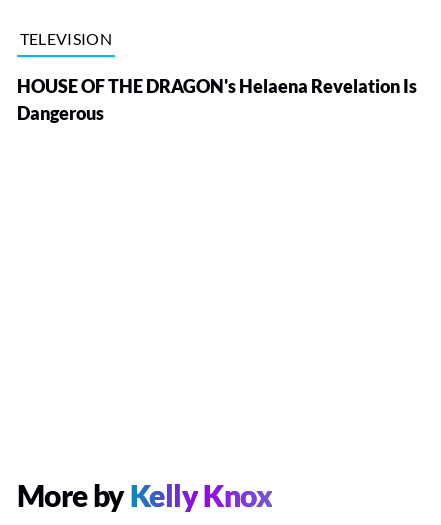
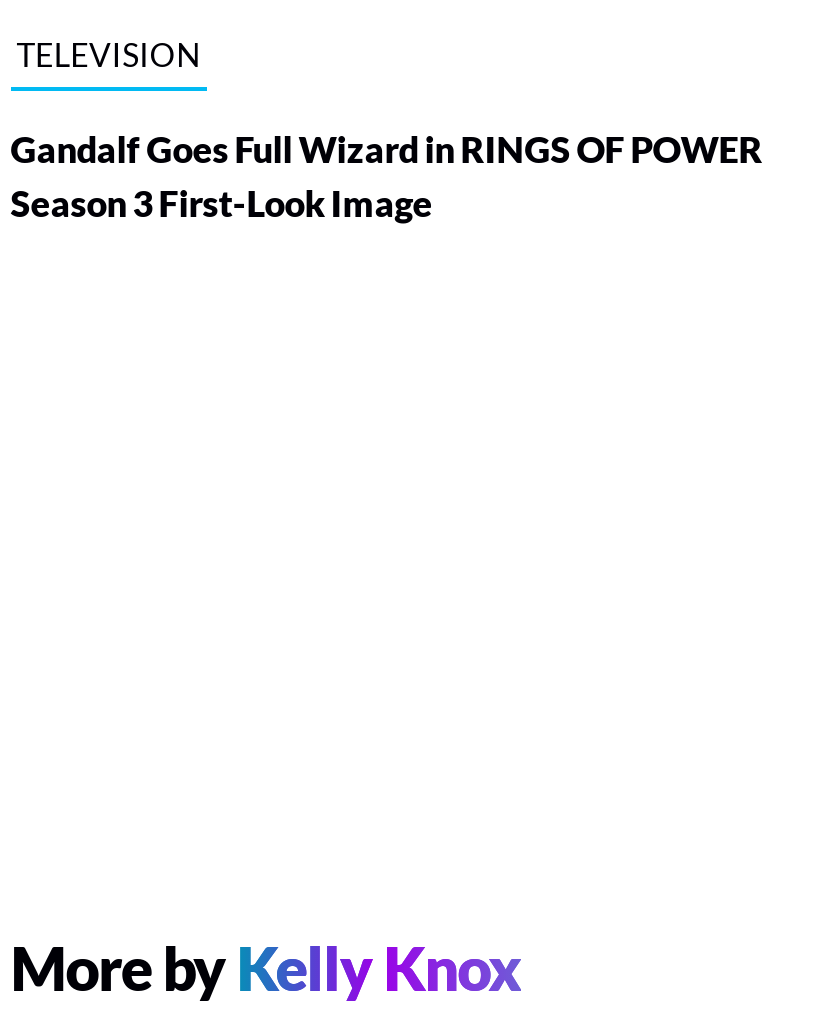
[17,75,417,124] HOUSE OF THE DRAGON's Helaena Revelation Is | Dangerous -> [10,126,762,224] Gandalf Goes Full Wizard in RINGS OF POWER | Season 3 First-Look Image

